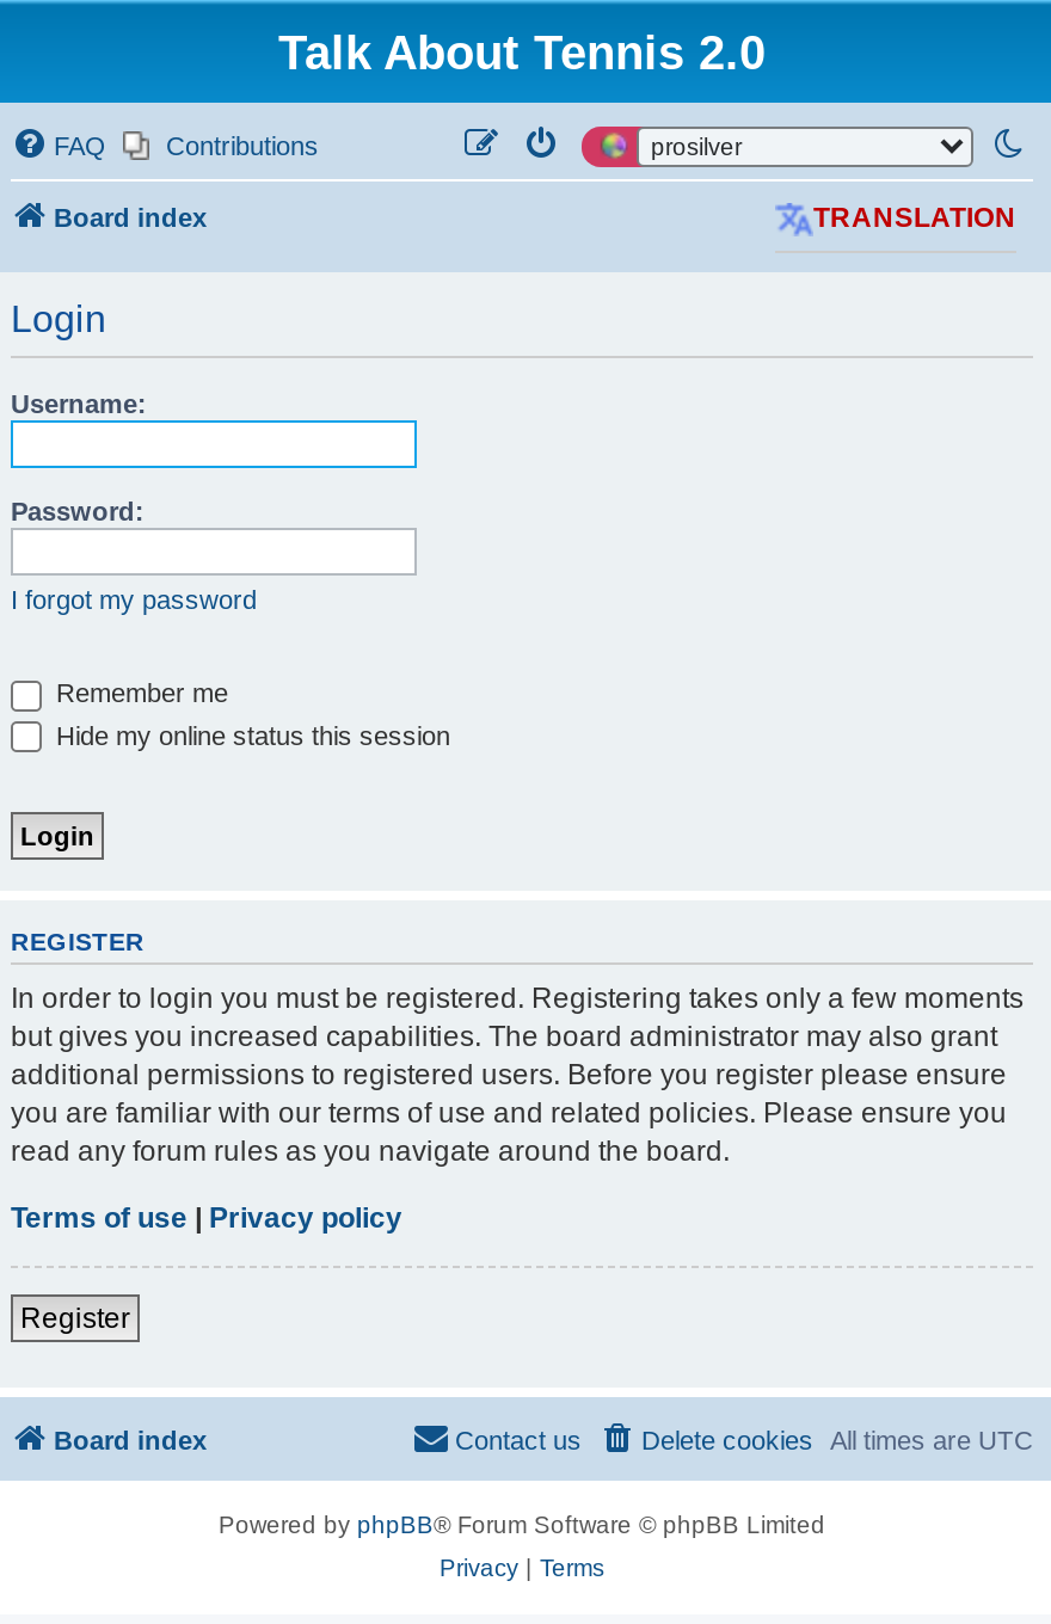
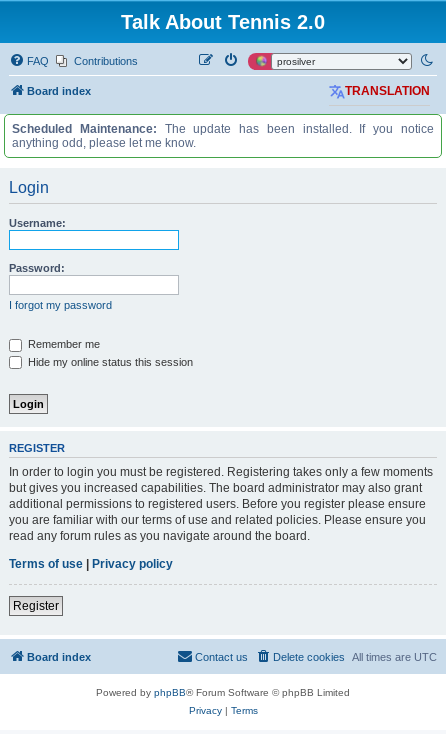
none -> [12,122,434,150] Scheduled Maintenance: The update has been installed. If you notice | anything odd, please let me know.

